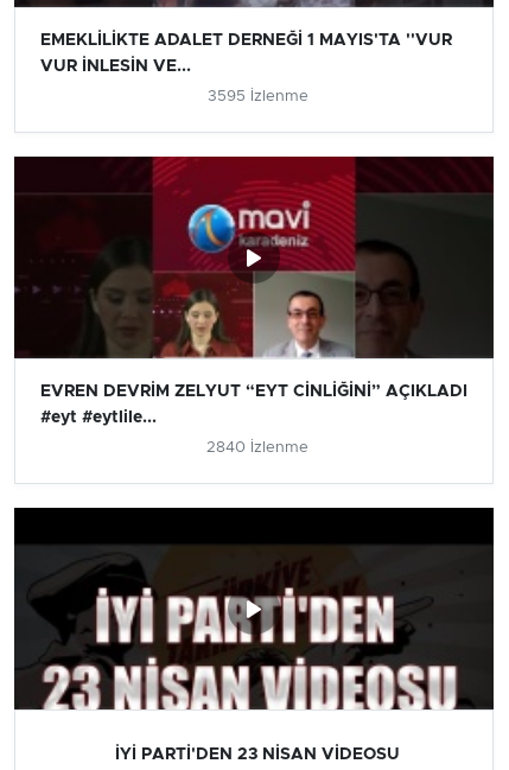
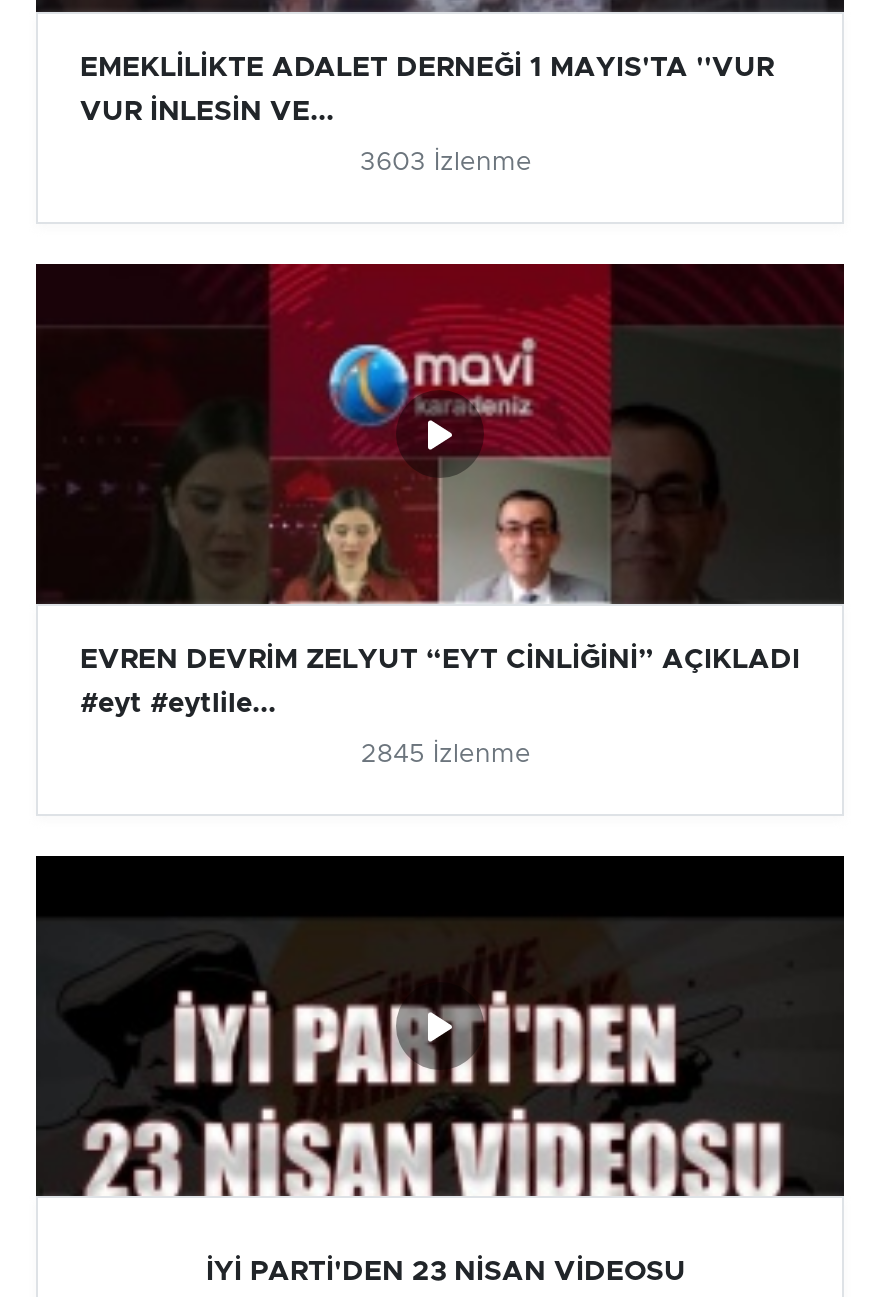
[207,89,308,104] 3595 İzlenme -> [360,150,532,176] 3603 İzlenme
[206,440,308,456] 2840 İzlenme -> [361,742,531,768] 2845 İzlenme

